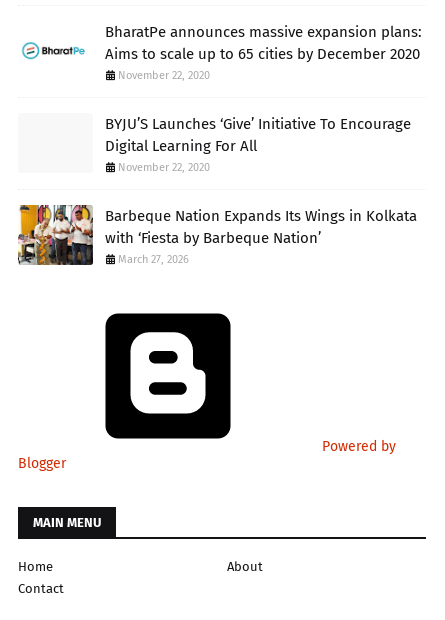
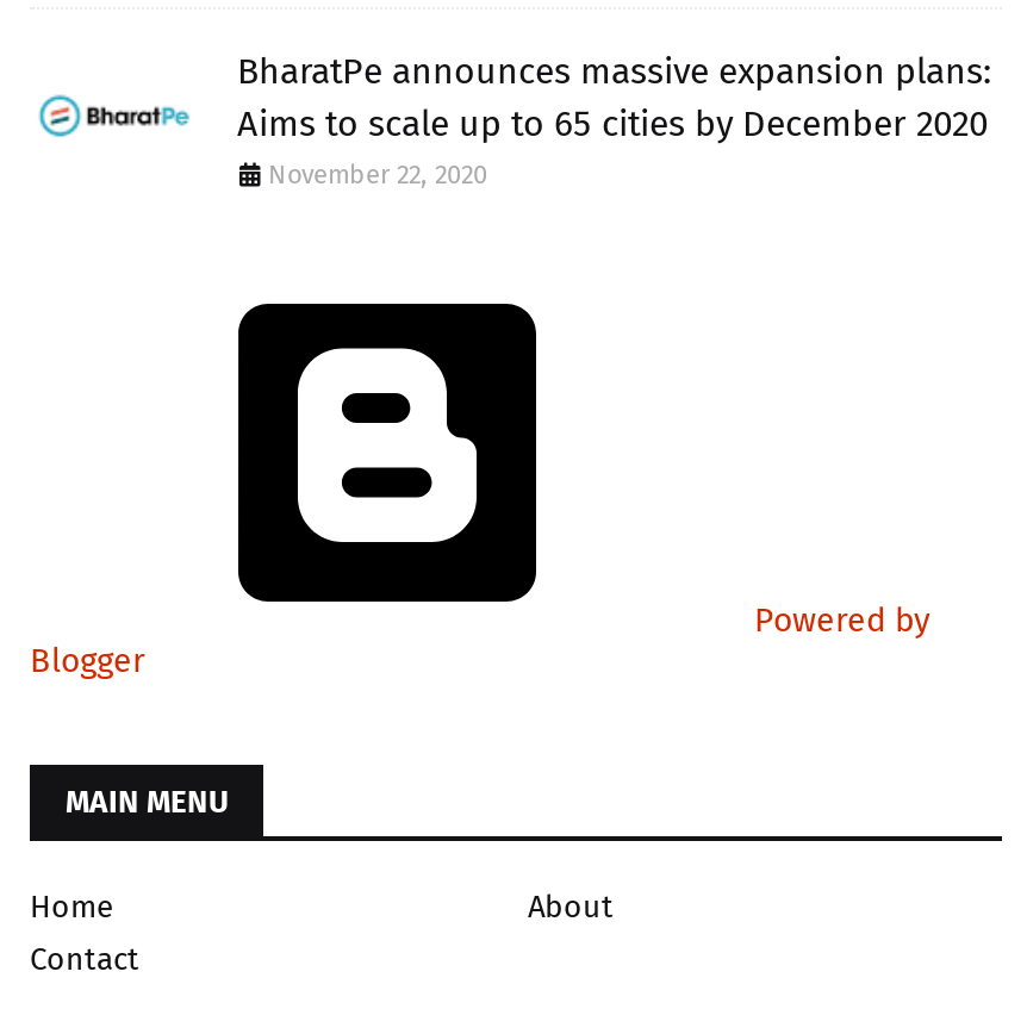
[17,115,417,266] [image] | BYJU’S Launches ‘Give’ Initiative To Encourage | Digital Learning For All | November 22, 2020 | Barbeque Nation Expands Its Wings in Kolkata | with ‘Fiesta by Barbeque Nation’ | March 27, 2026 -> none

